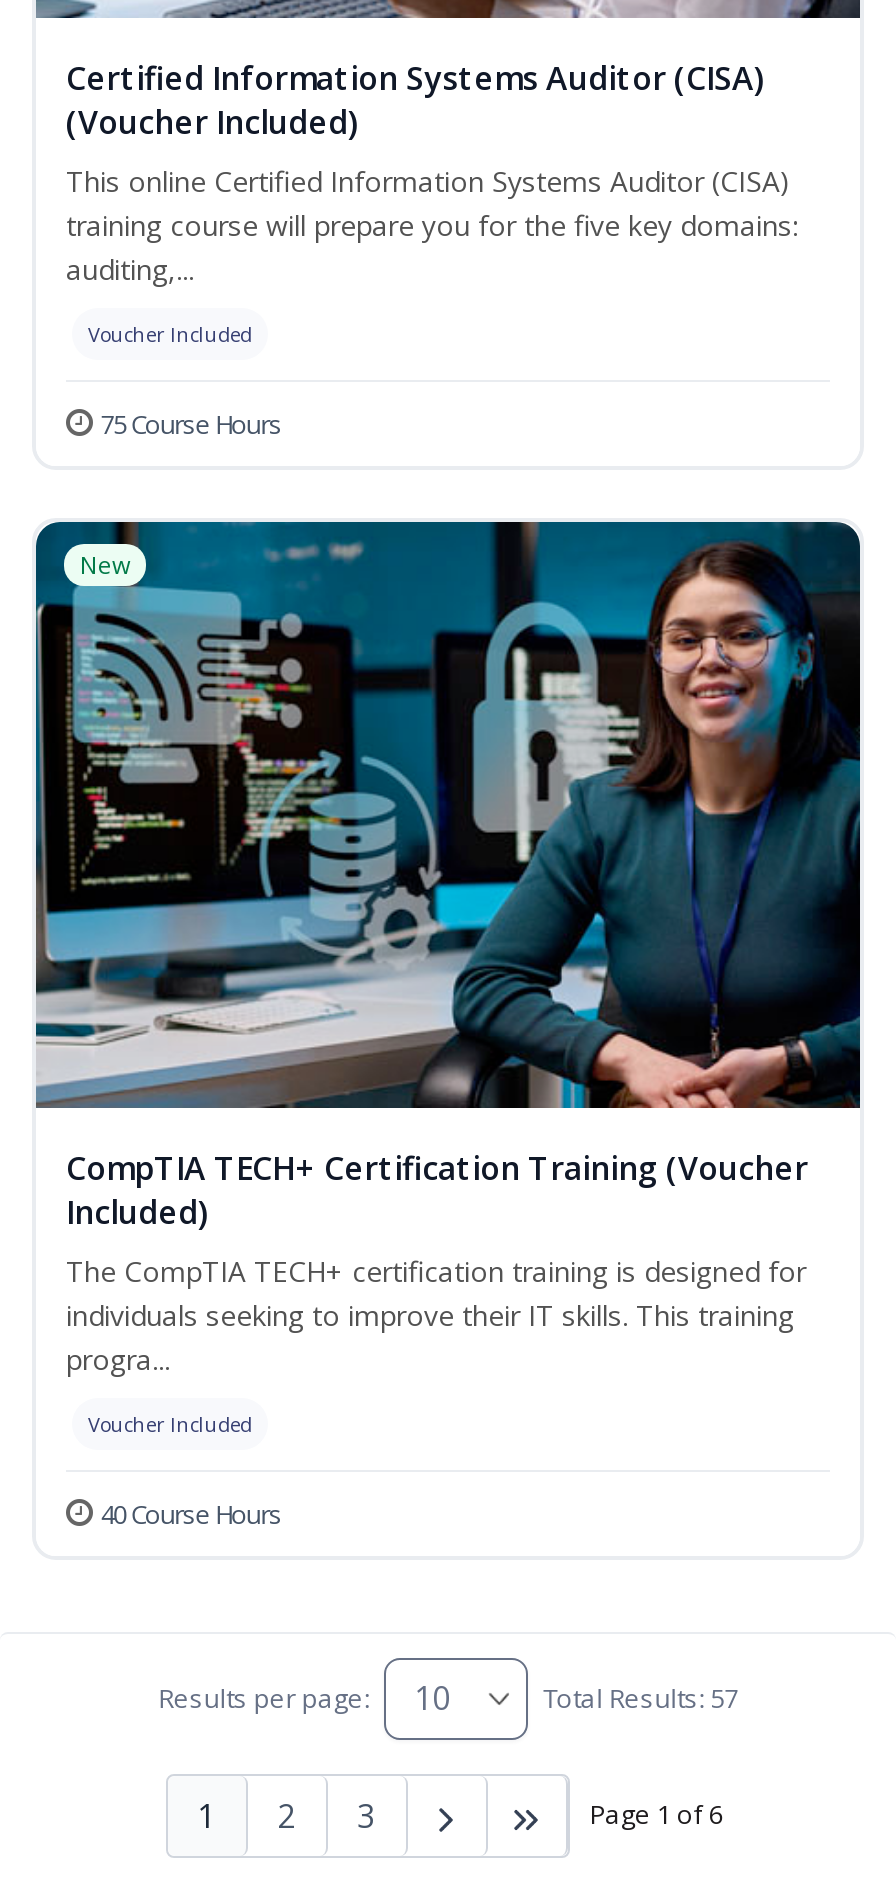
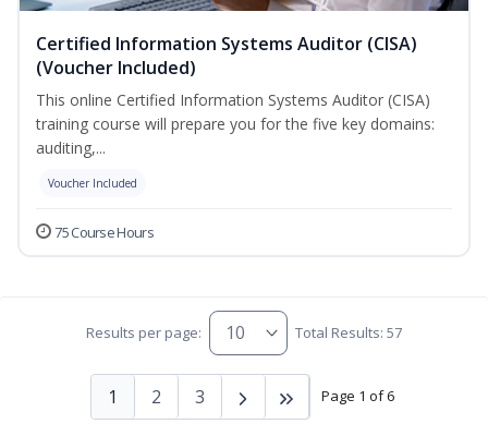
[36,520,860,1110] [image] | New -> none
[66,1145,808,1531] CompTIA TECH+ Certification Training (Voucher | Included) | The CompTIA TECH+ certification training is designed for | individuals seeking to improve their IT skills. This training | progra... | Voucher Included | 40 Course Hours -> none

